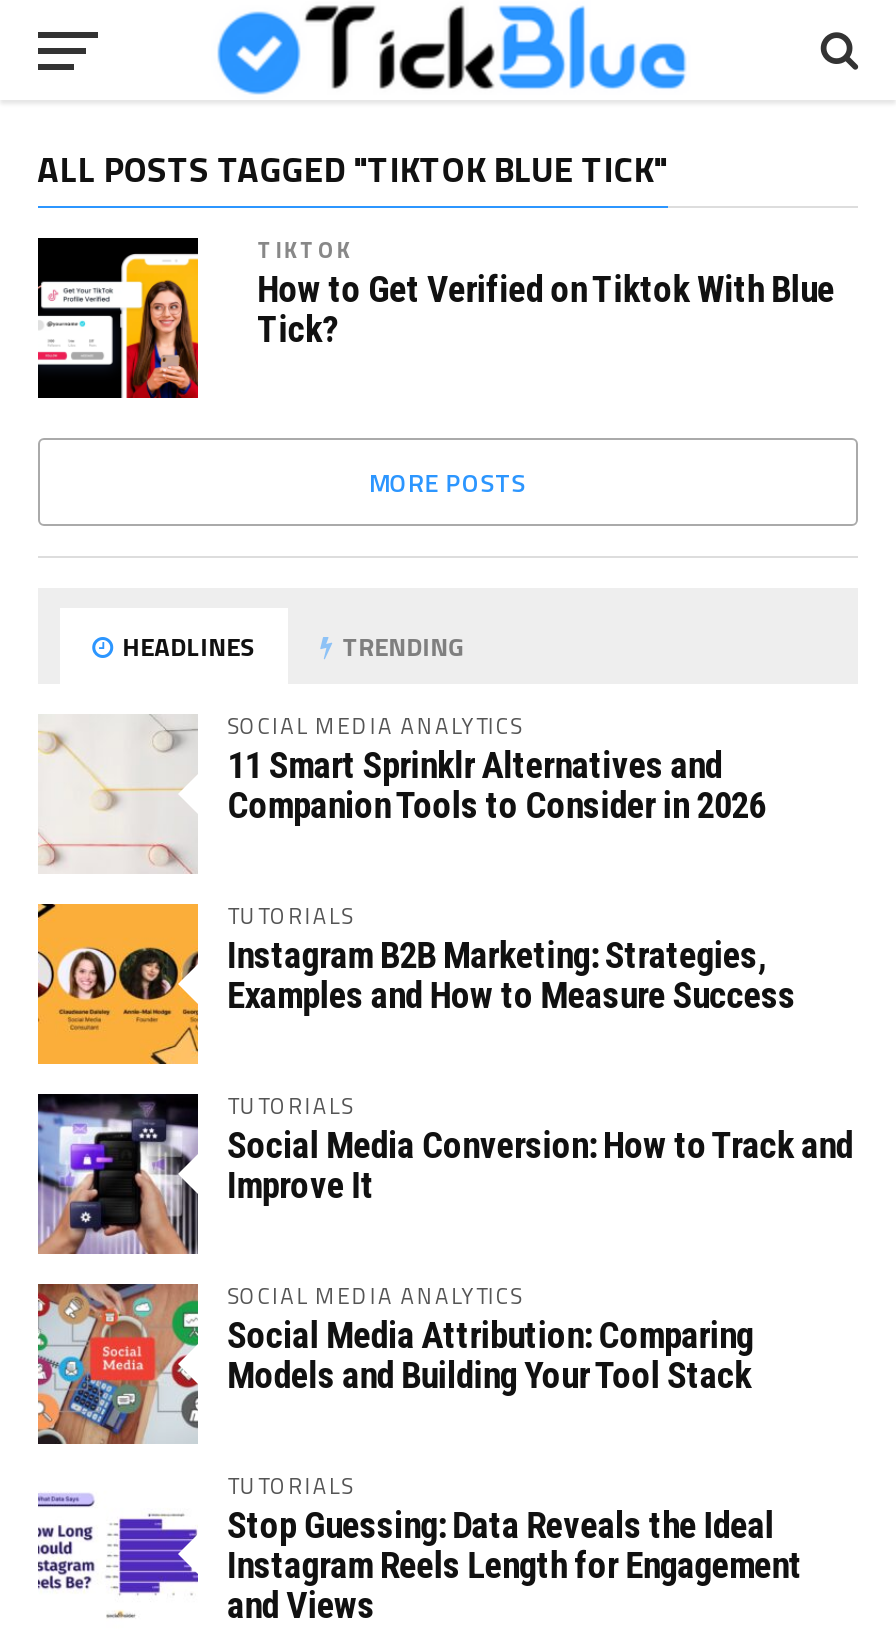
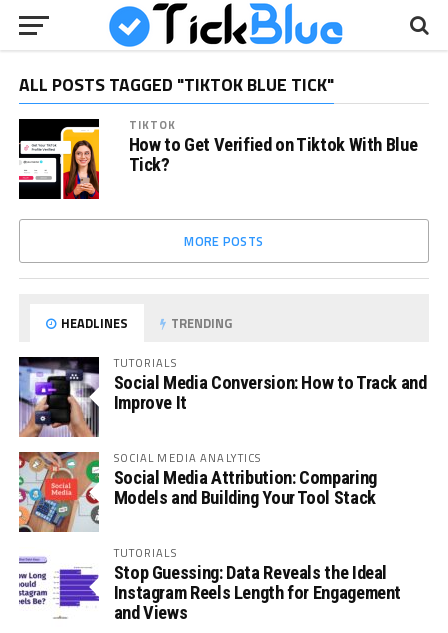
[38,708,796,1016] [image] | SOCIAL MEDIA ANALYTICS | 11 Smart Sprinklr Alternatives and | Companion Tools to Consider in 2026 | TUTORIALS | Instagram B2B Marketing: Strategies, | Examples and How to Measure Success -> none
[36,902,200,1066] [image] -> none

